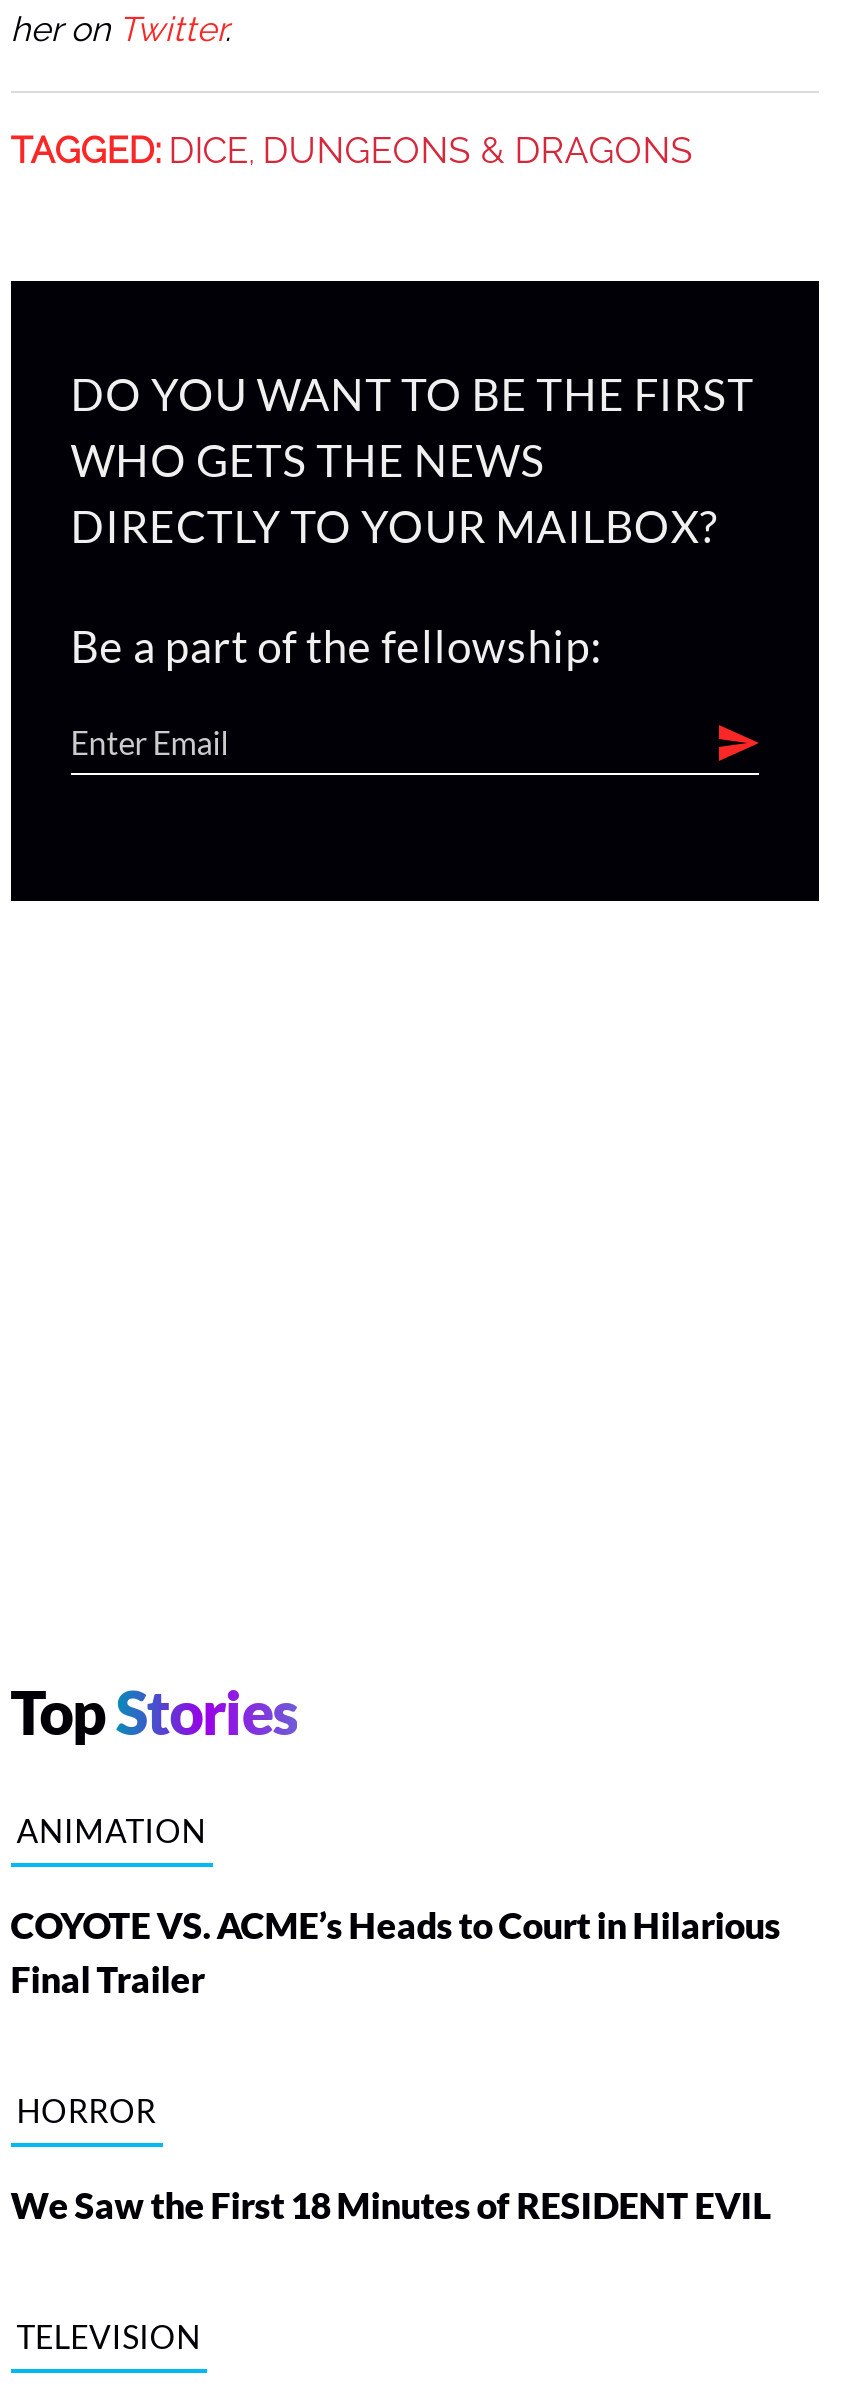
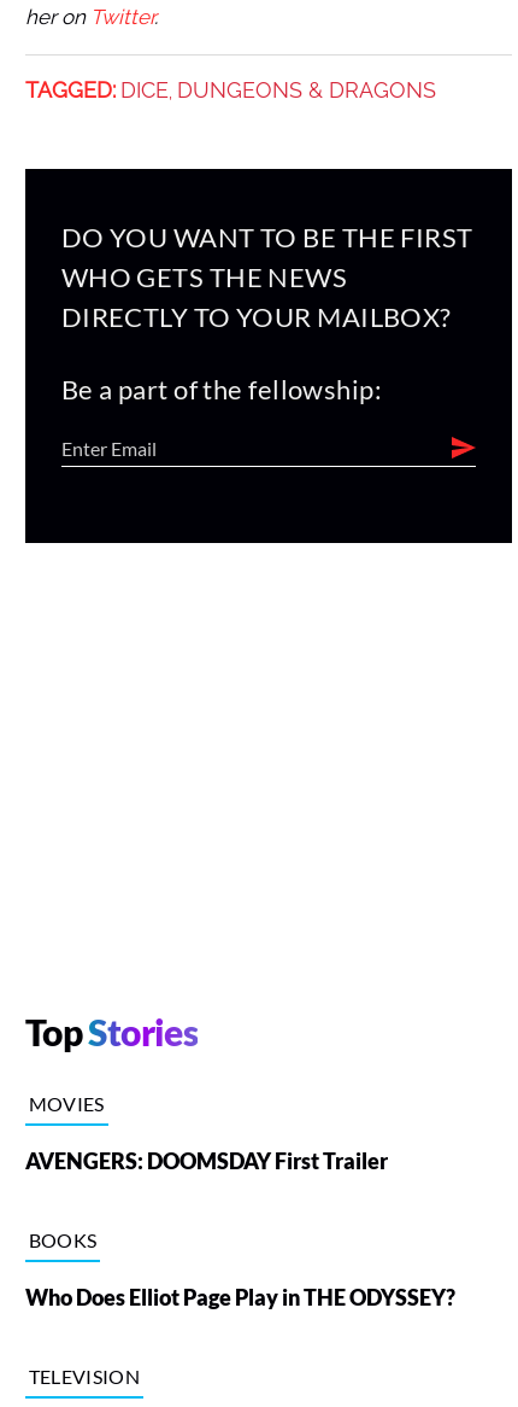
[16,1810,206,1848] ANIMATION -> [29,1092,104,1115] MOVIES
[10,1902,780,2000] COYOTE VS. ACME’s Heads to Court in Hilarious | Final Trailer -> [25,1148,388,1174] AVENGERS: DOOMSDAY First Trailer
[16,2090,156,2128] HORROR -> [29,1228,97,1251] BOOKS
[10,2182,770,2226] We Saw the First 18 Minutes of RESIDENT EVIL -> [25,1284,455,1310] Who Does Elliot Page Play in THE ODYSSEY?

